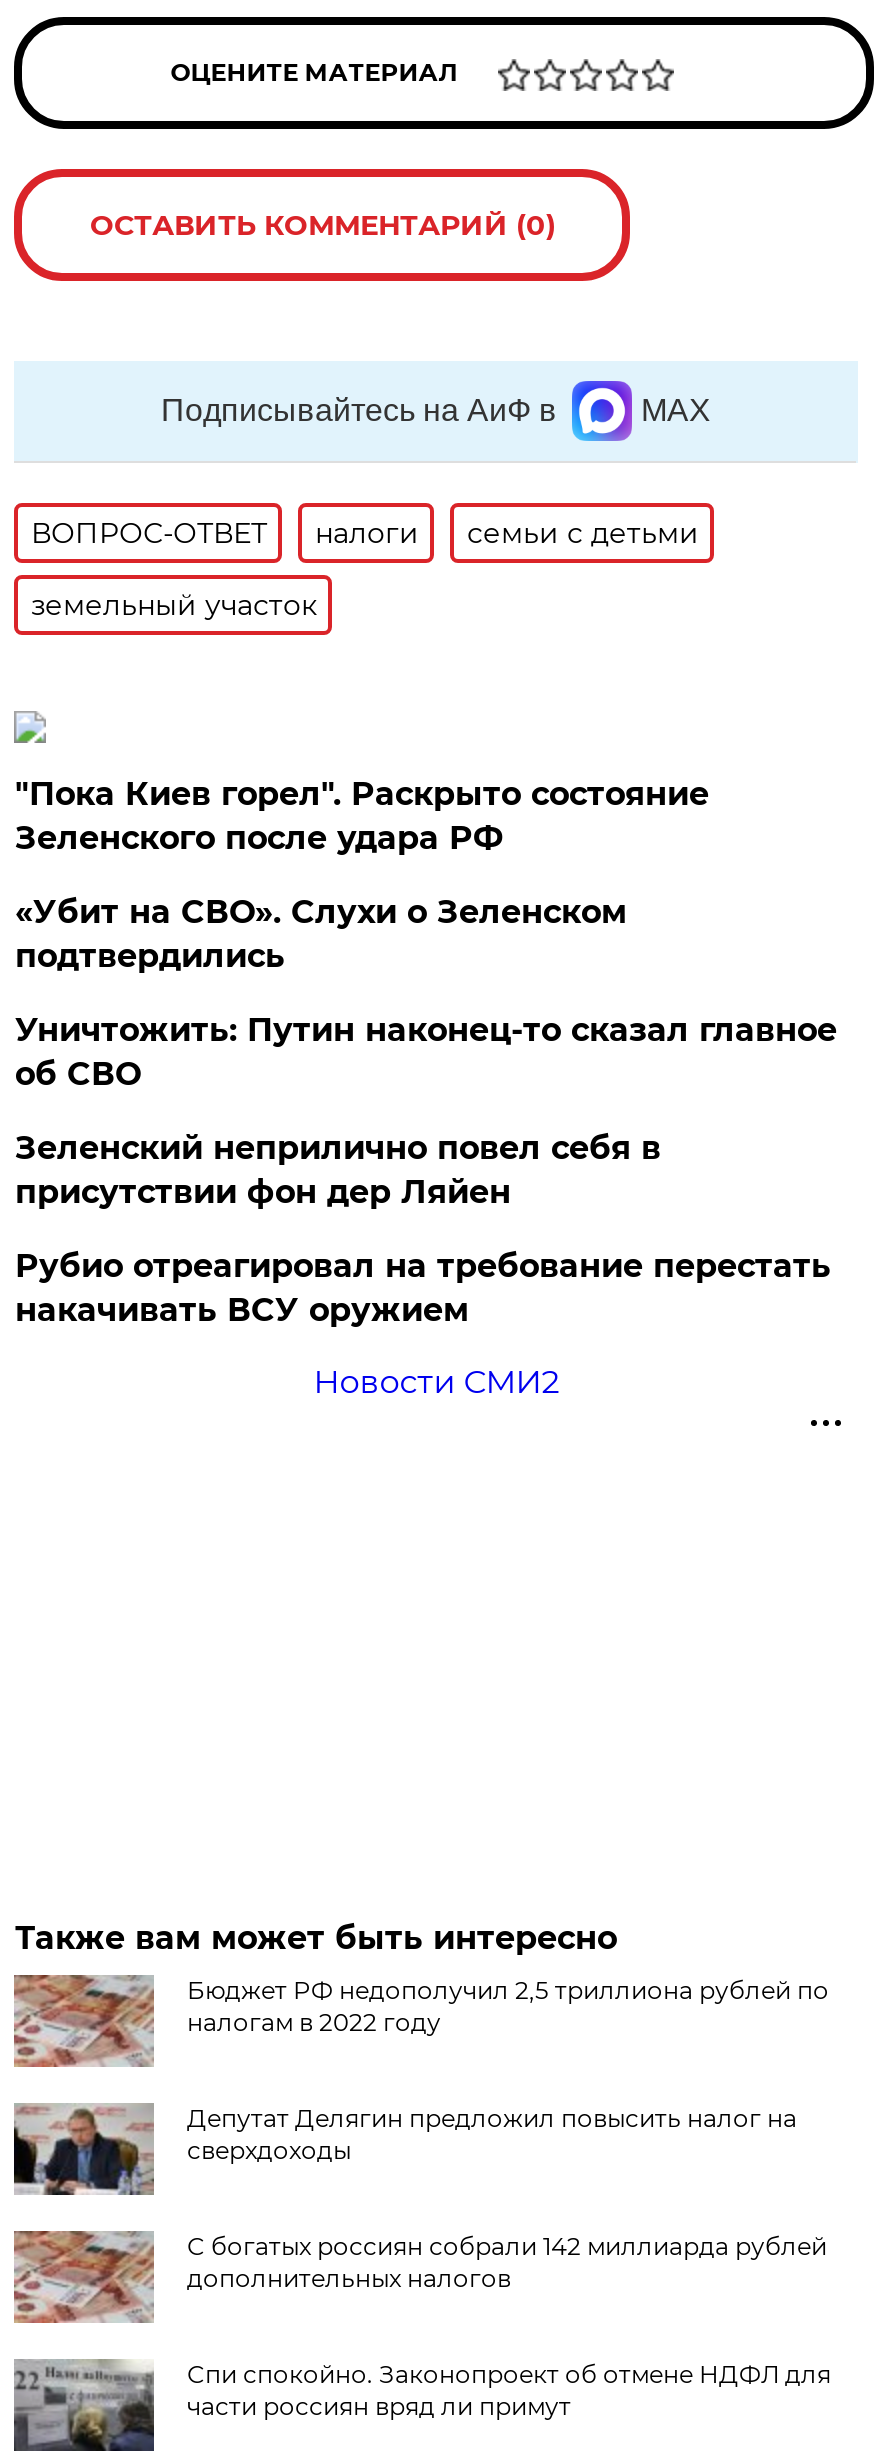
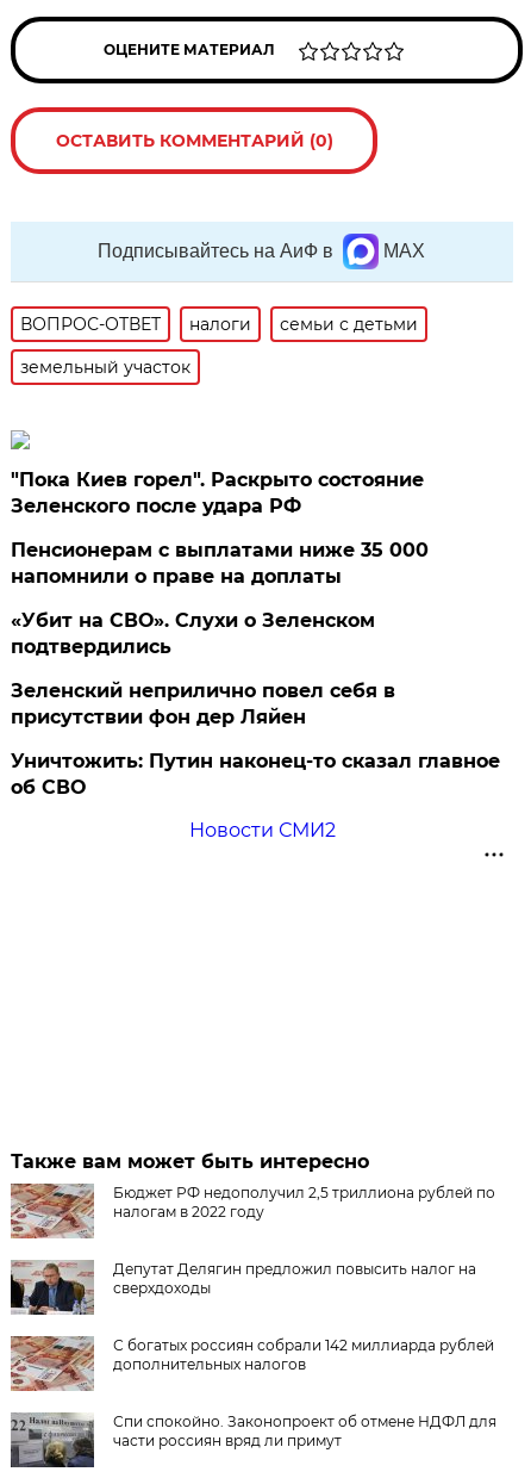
none -> [11,539,429,588] Пенсионерам с выплатами ниже 35 000 | напомнили о праве на доплаты
moved [15,893,627,975] -> [11,609,376,658]: «Убит на СВО». Слухи о Зеленском | подтвердились
moved [15,1011,837,1093] -> [11,750,501,799]: Уничтожить: Путин наконец-то сказал главное | об СВО
[15,1247,831,1329] Рубио отреагировал на требование перестать | накачивать ВСУ оружием -> none

